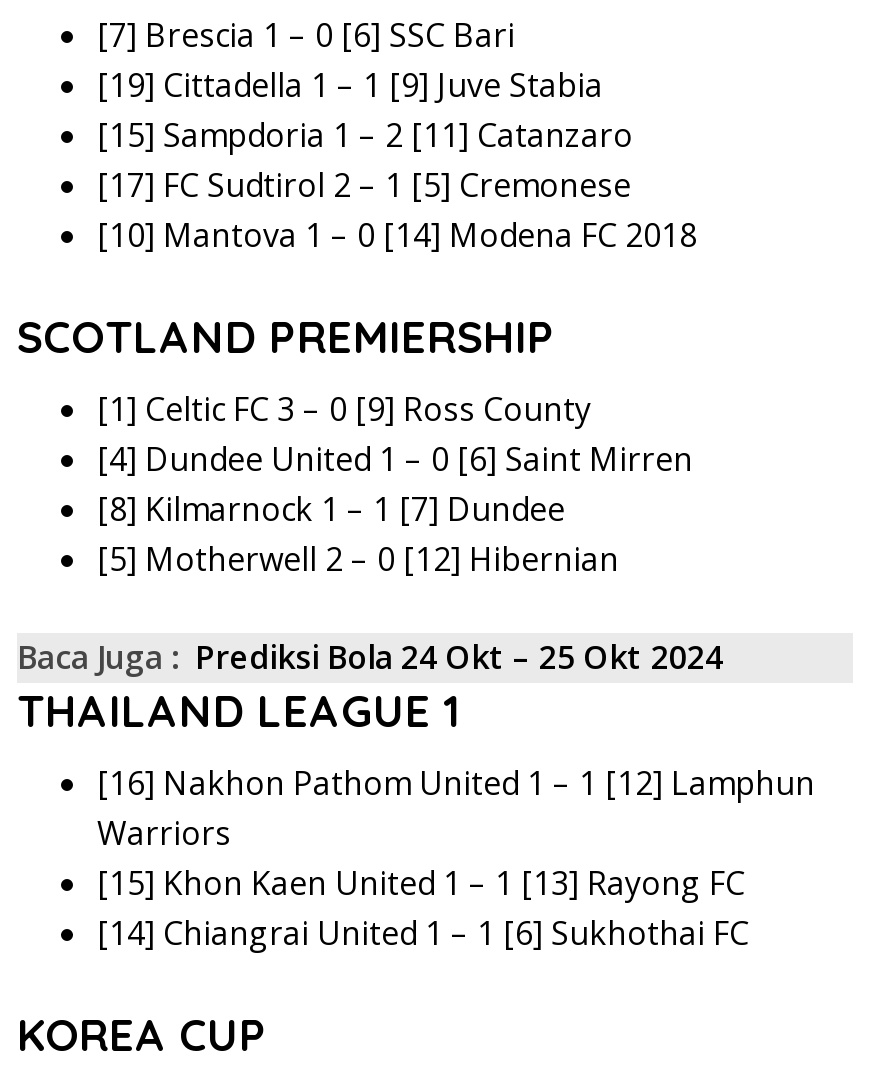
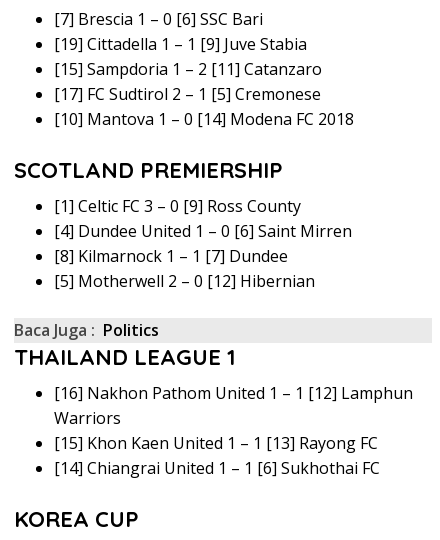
[17,635,723,679] Baca Juga : Prediksi Bola 24 Okt – 25 Okt 2024 -> [14,319,159,341] Baca Juga : Politics

